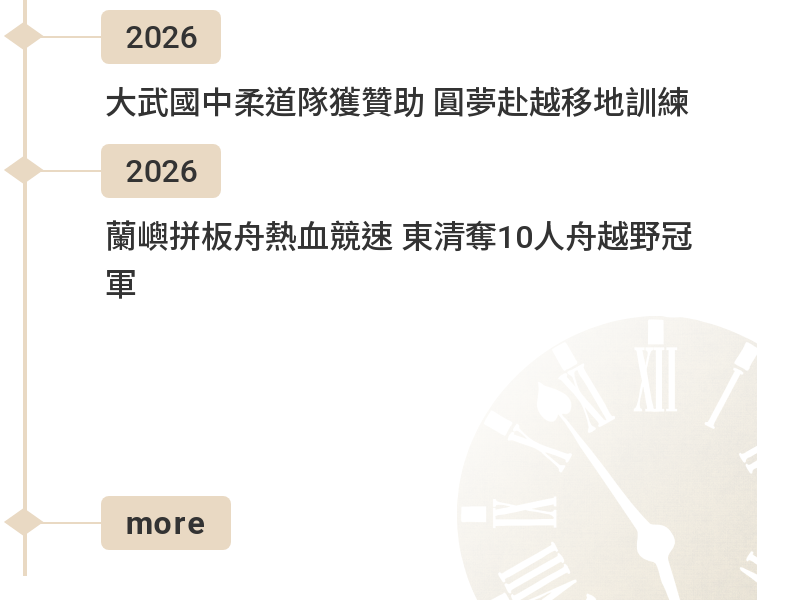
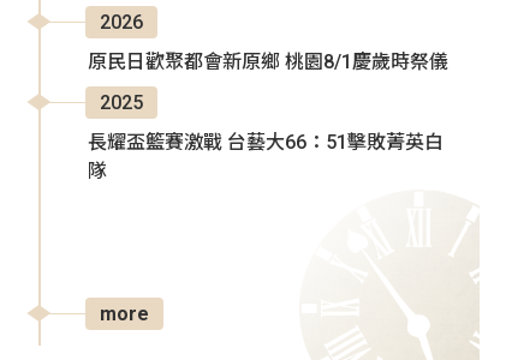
[105,83,689,121] 大武國中柔道隊獲贊助 圓夢赴越移地訓練 -> [88,50,448,73] 原民日歡聚都會新原鄉 桃園8/1慶歲時祭儀
[125,151,197,189] 2026 -> [100,91,143,114] 2025
[105,217,693,303] 蘭嶼拼板舟熱血競速 東清奪10人舟越野冠 | 軍 -> [88,130,444,182] 長耀盃籃賽激戰 台藝大66：51擊敗菁英白 | 隊

